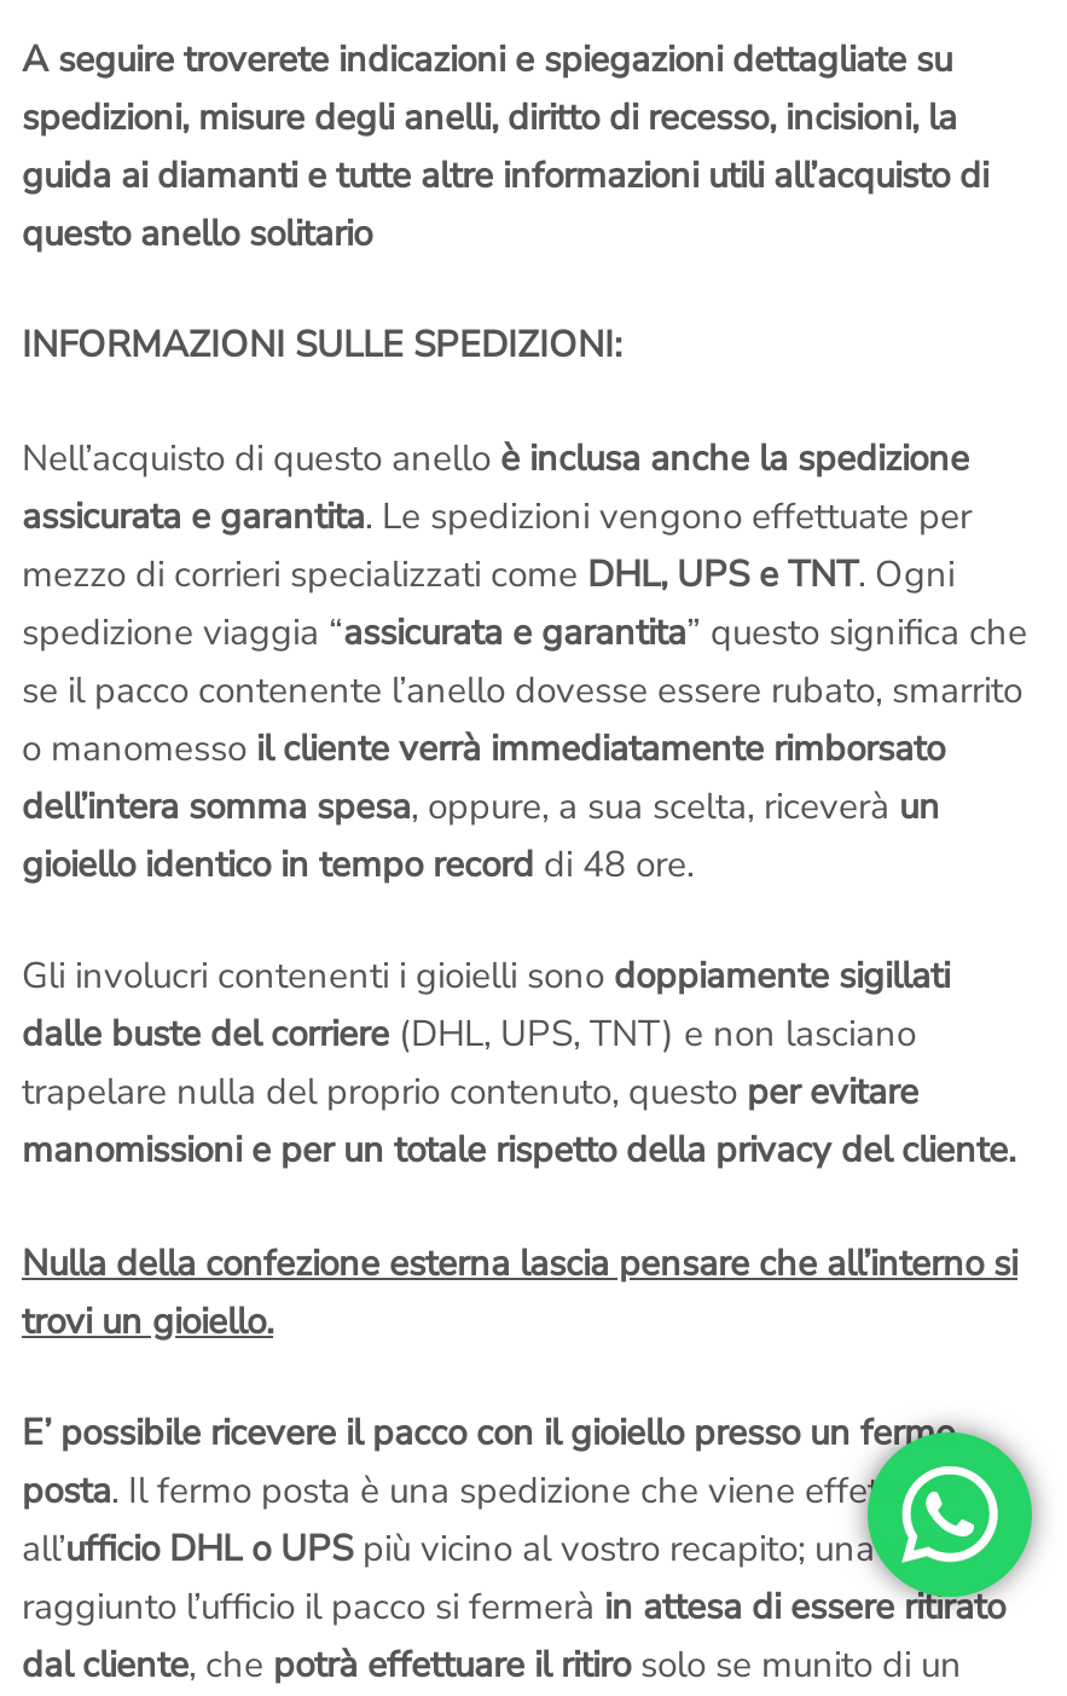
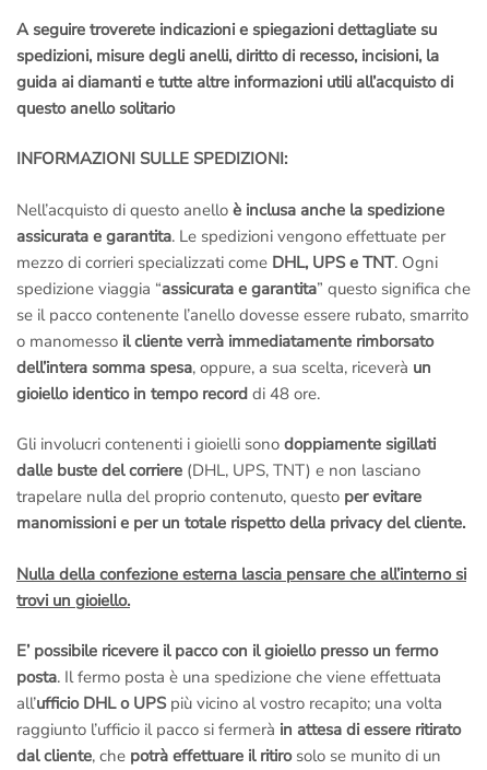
[964,1420,1044,1582] [image] -> none

